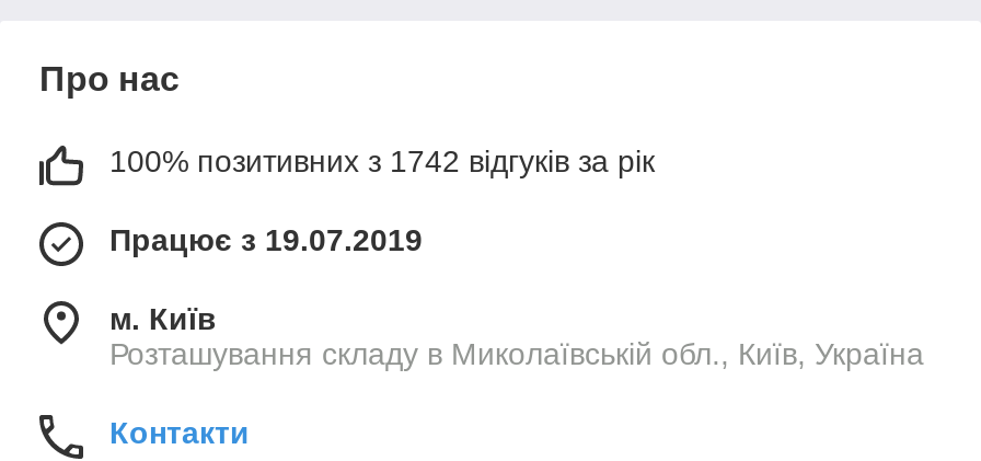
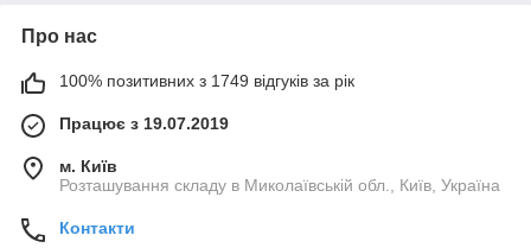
[109,143,655,178] 100% позитивних з 1742 відгуків за рік -> [59,71,354,90] 100% позитивних з 1749 відгуків за рік

